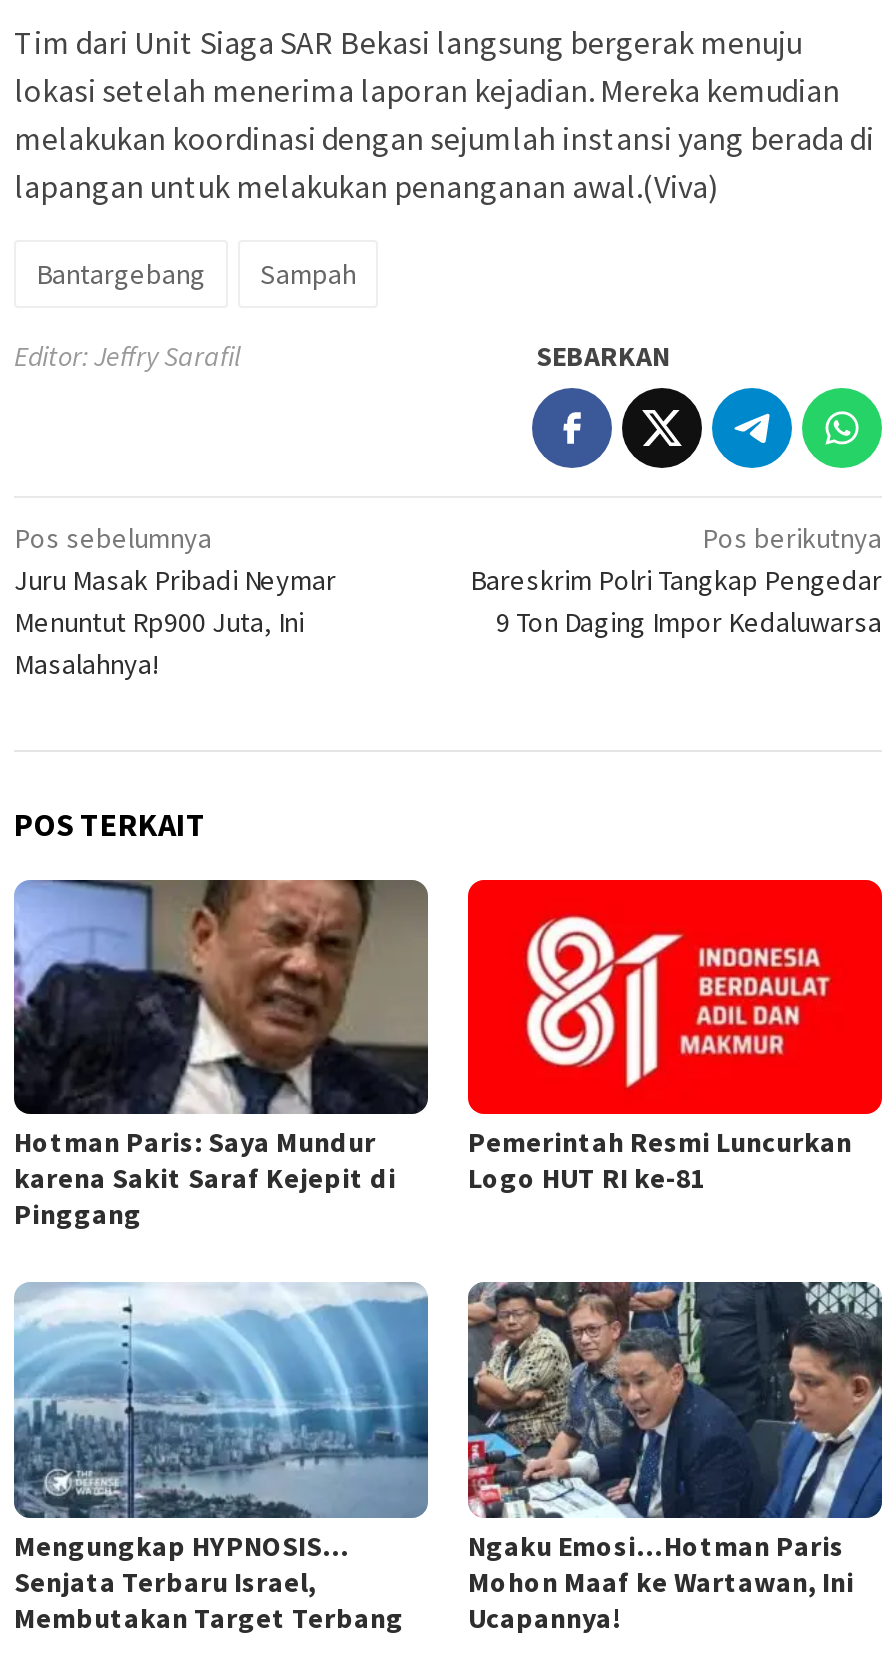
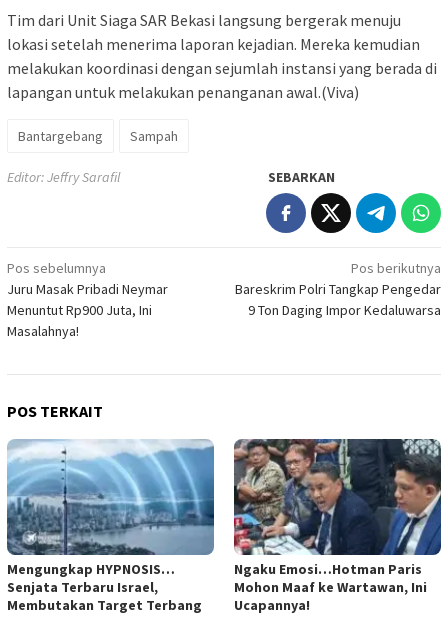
[12,878,430,1233] [image] | Hotman Paris: Saya Mundur | karena Sakit Saraf Kejepit di | Pinggang -> none
[466,878,884,1197] [image] | Pemerintah Resmi Luncurkan | Logo HUT RI ke-81 -> none

